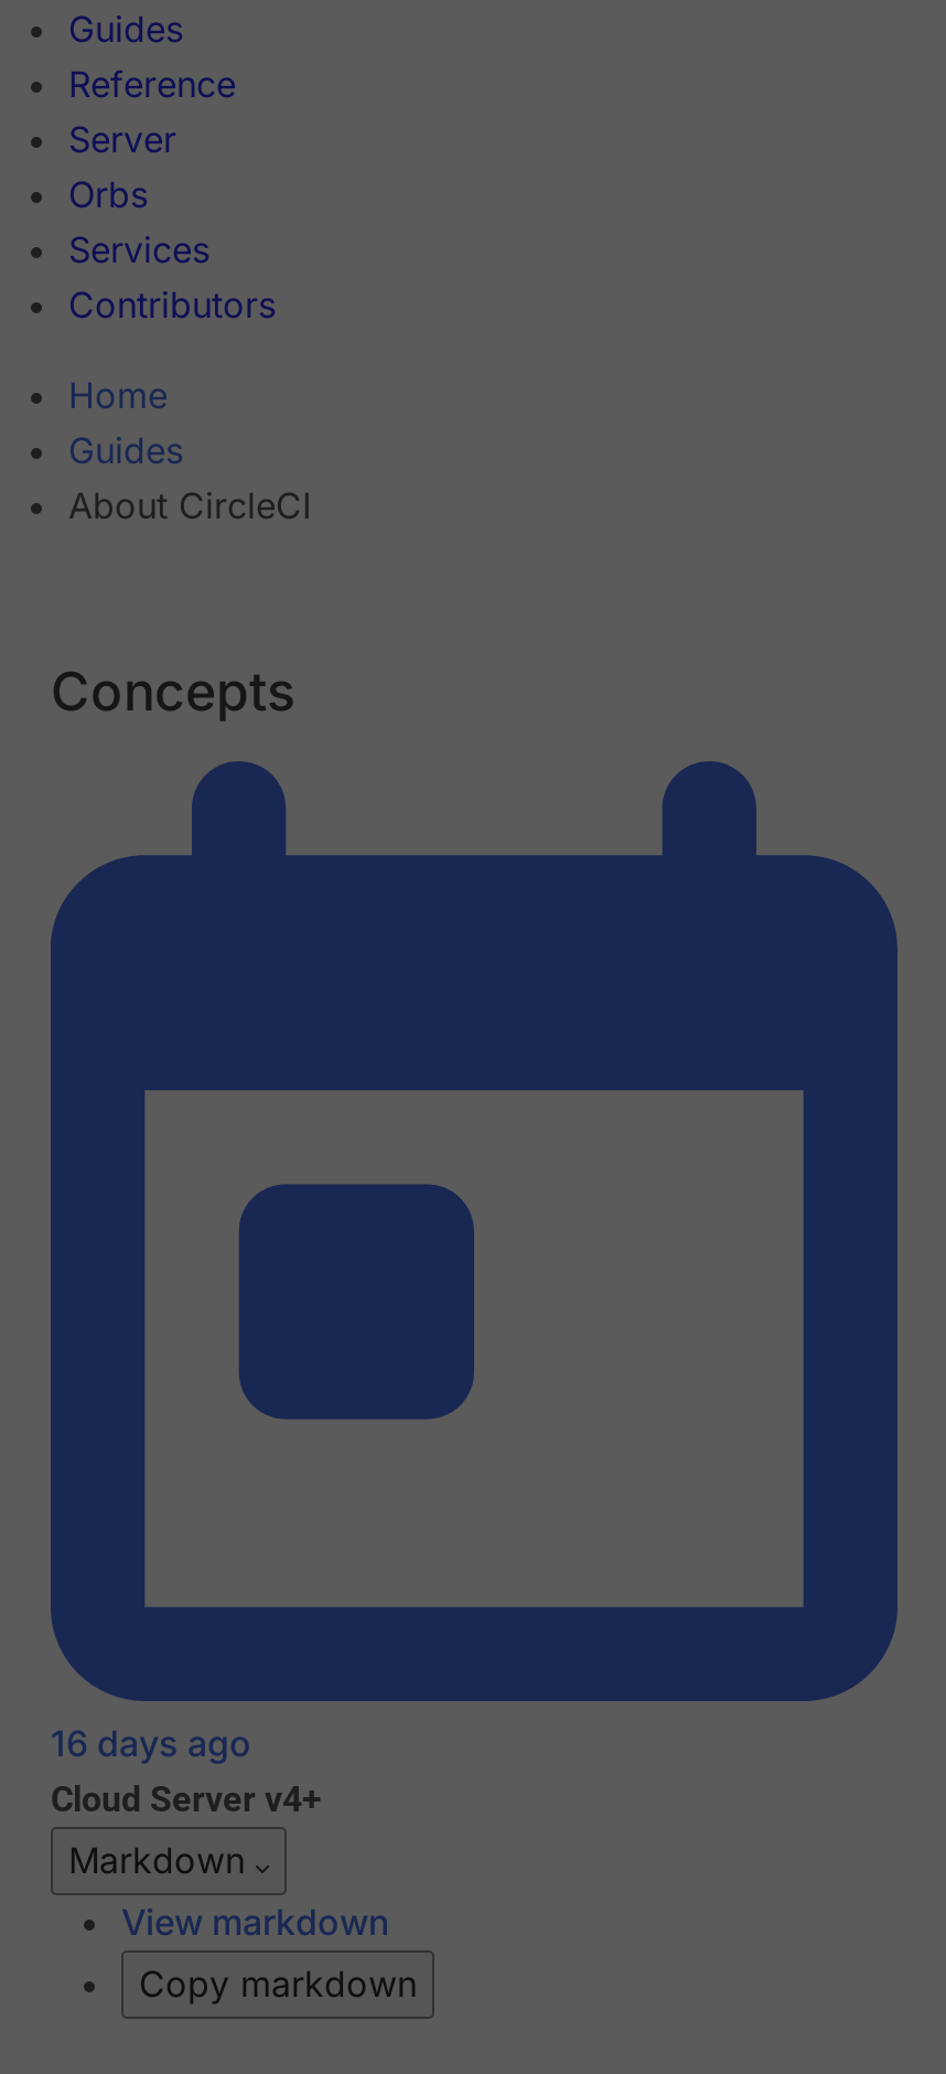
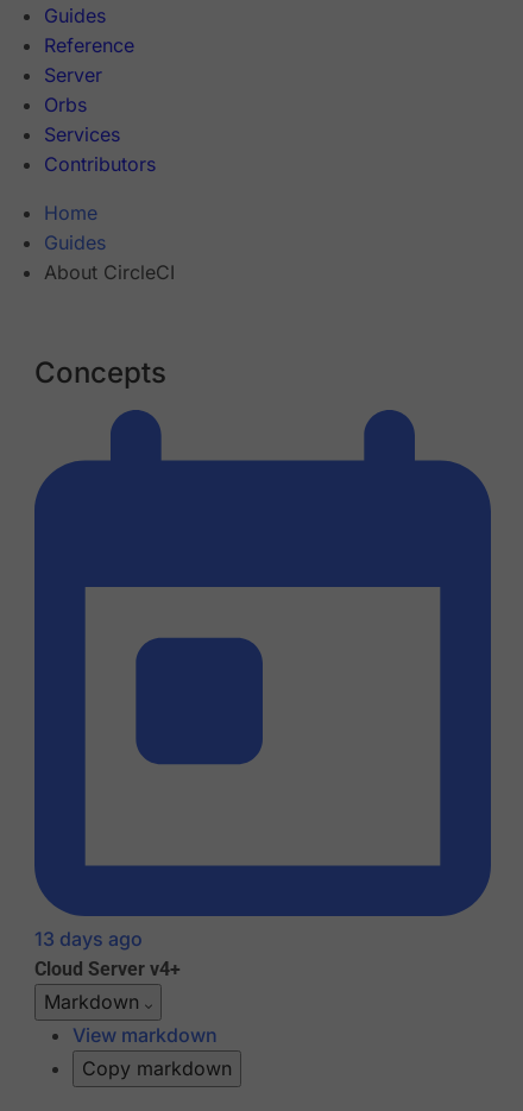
[51,1722,251,1766] 16 days ago -> [34,927,143,951] 13 days ago

